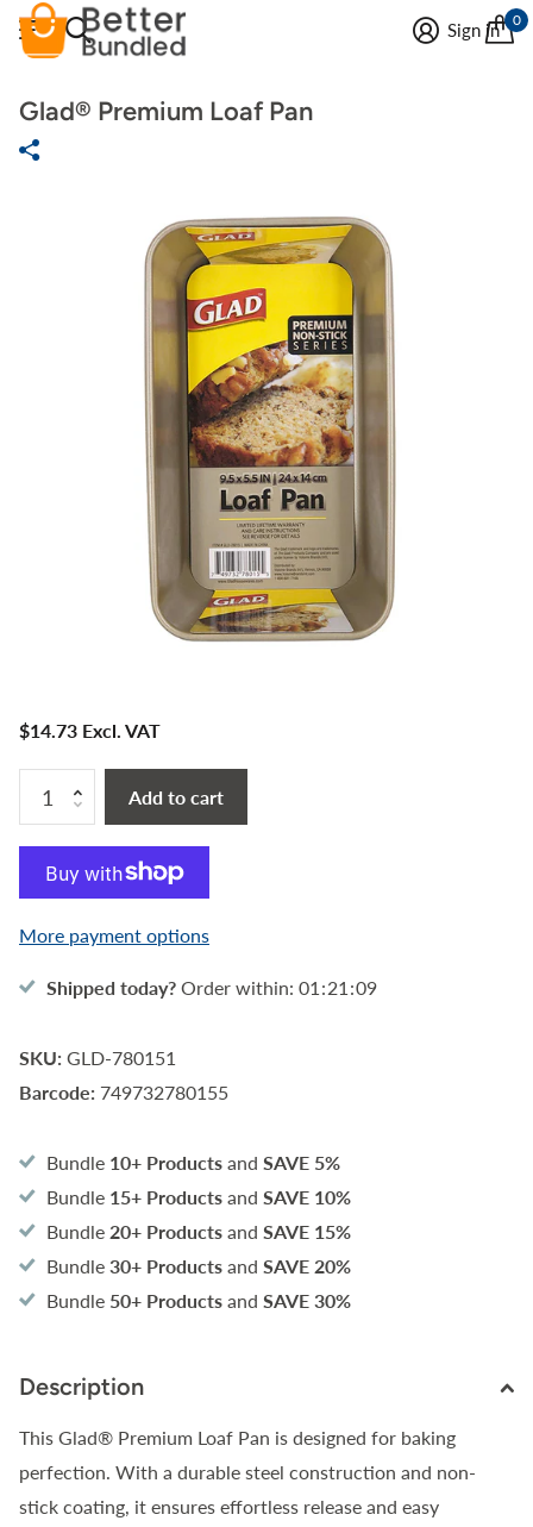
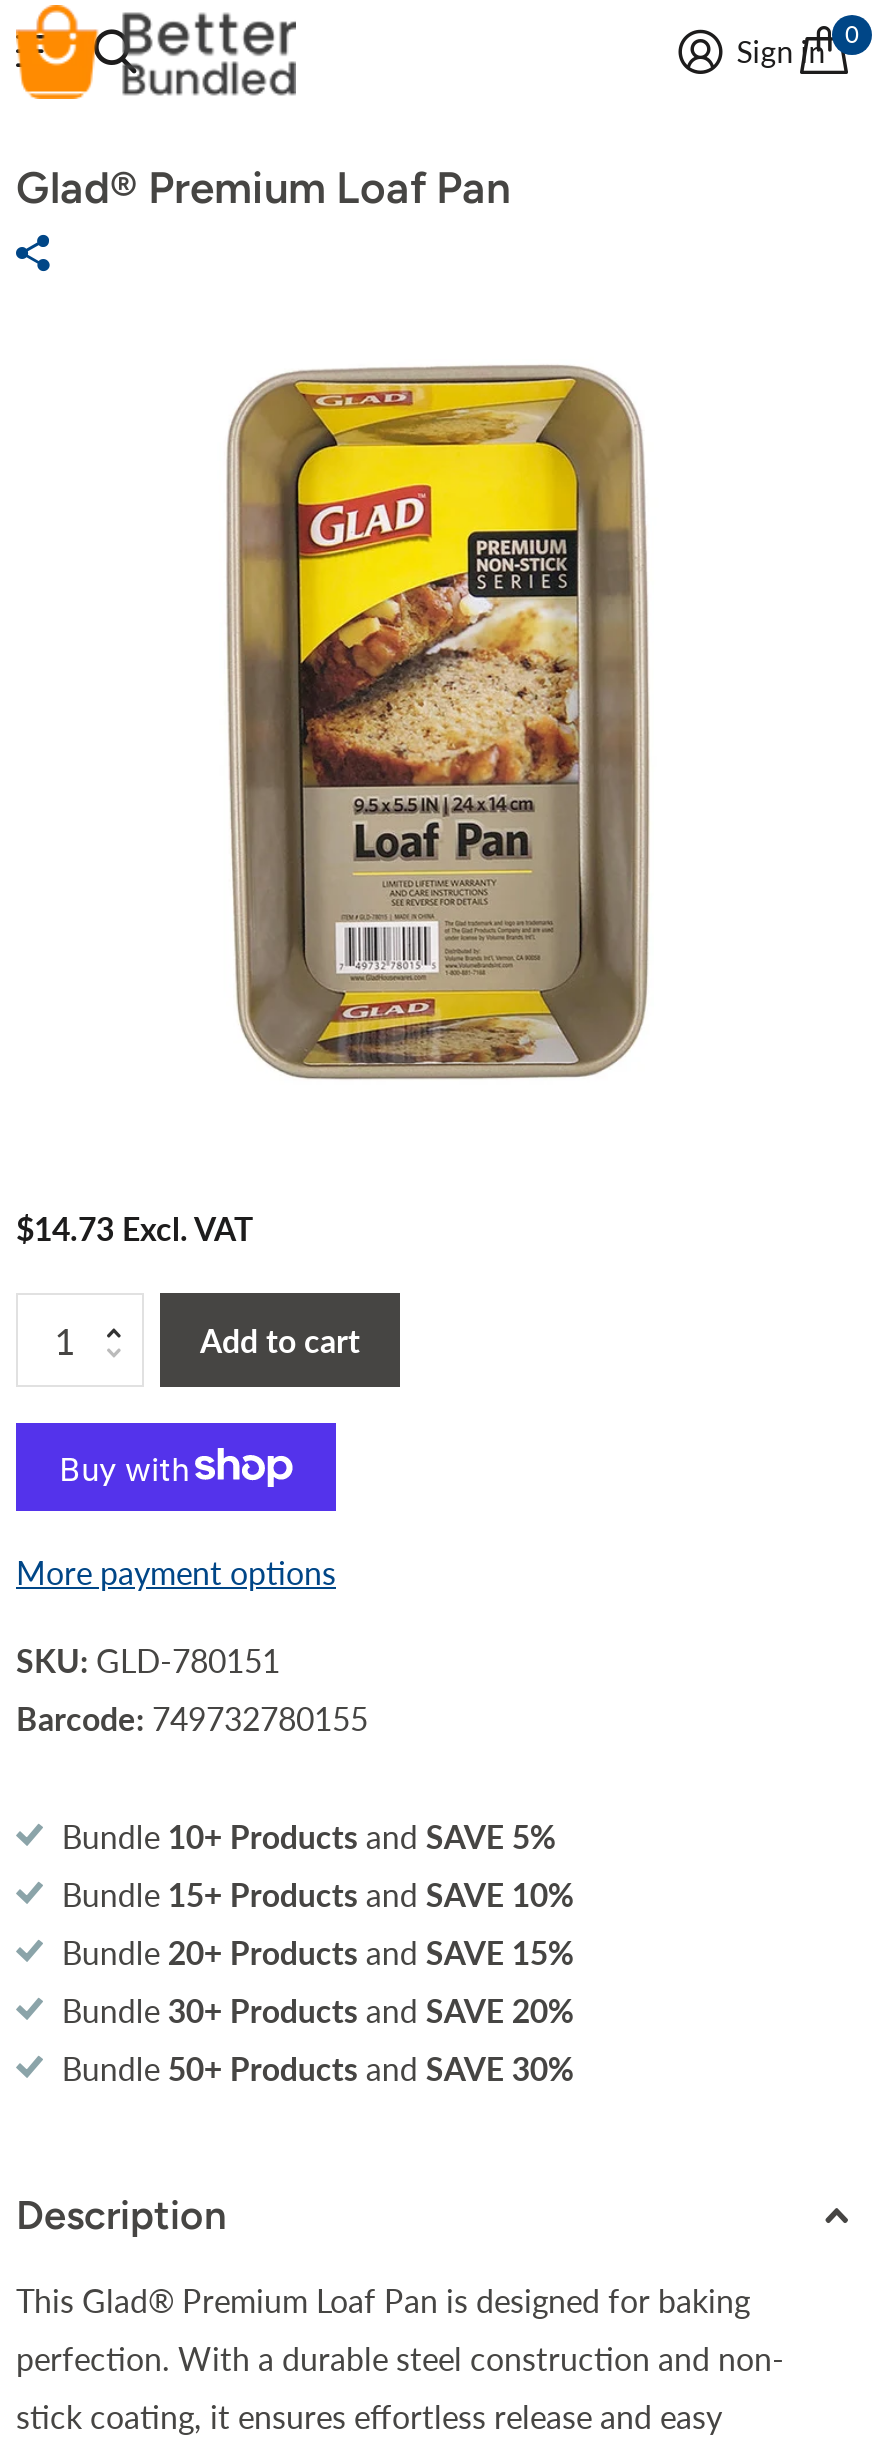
[46,976,377,999] Shipped today? Order within: 01 21 09 -> none

